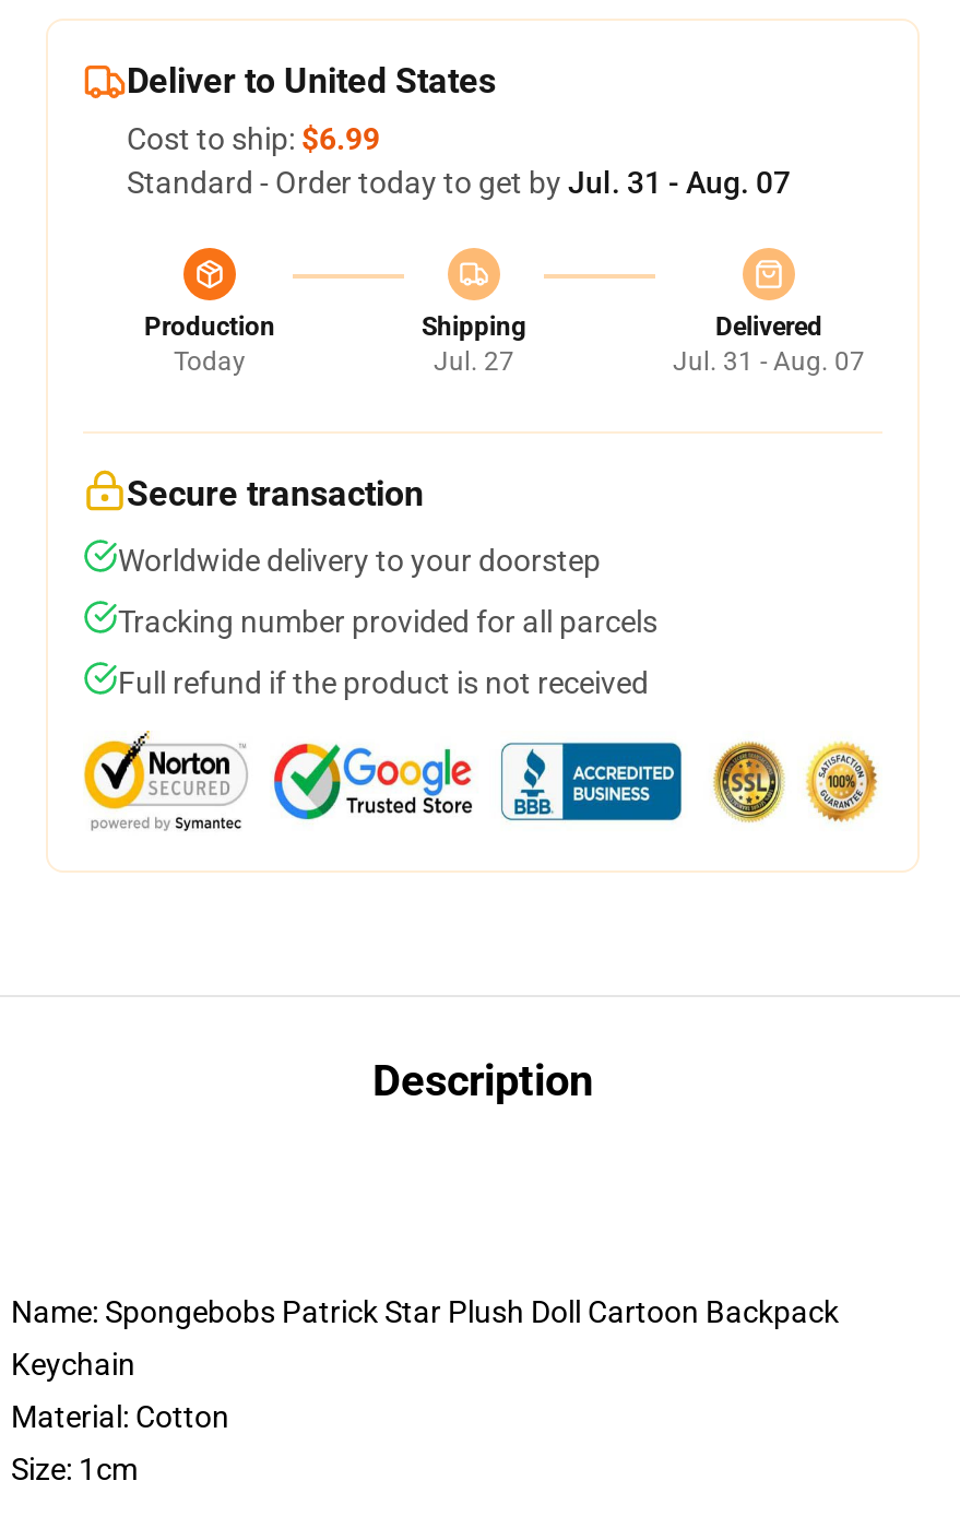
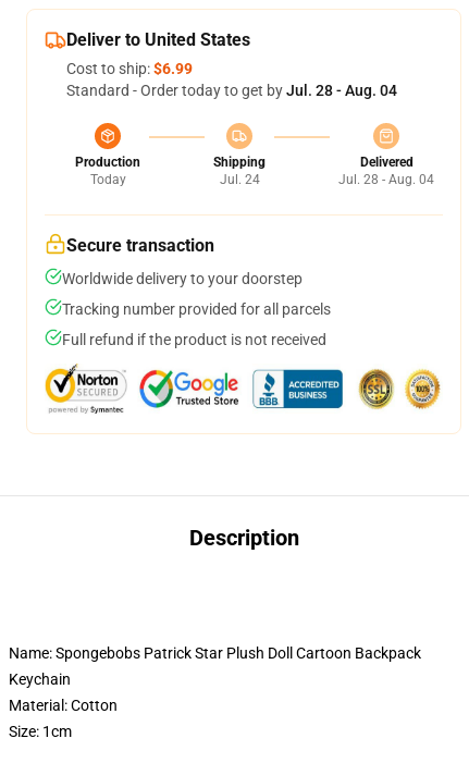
[127,165,791,200] Standard - Order today to get by Jul. 31 - Aug. 07 -> [66,82,397,99] Standard - Order today to get by Jul. 28 - Aug. 04
[434,346,514,377] Jul. 27 -> [219,172,260,187] Jul. 24
[673,346,865,377] Jul. 31 - Aug. 07 -> [338,172,434,187] Jul. 28 - Aug. 04

